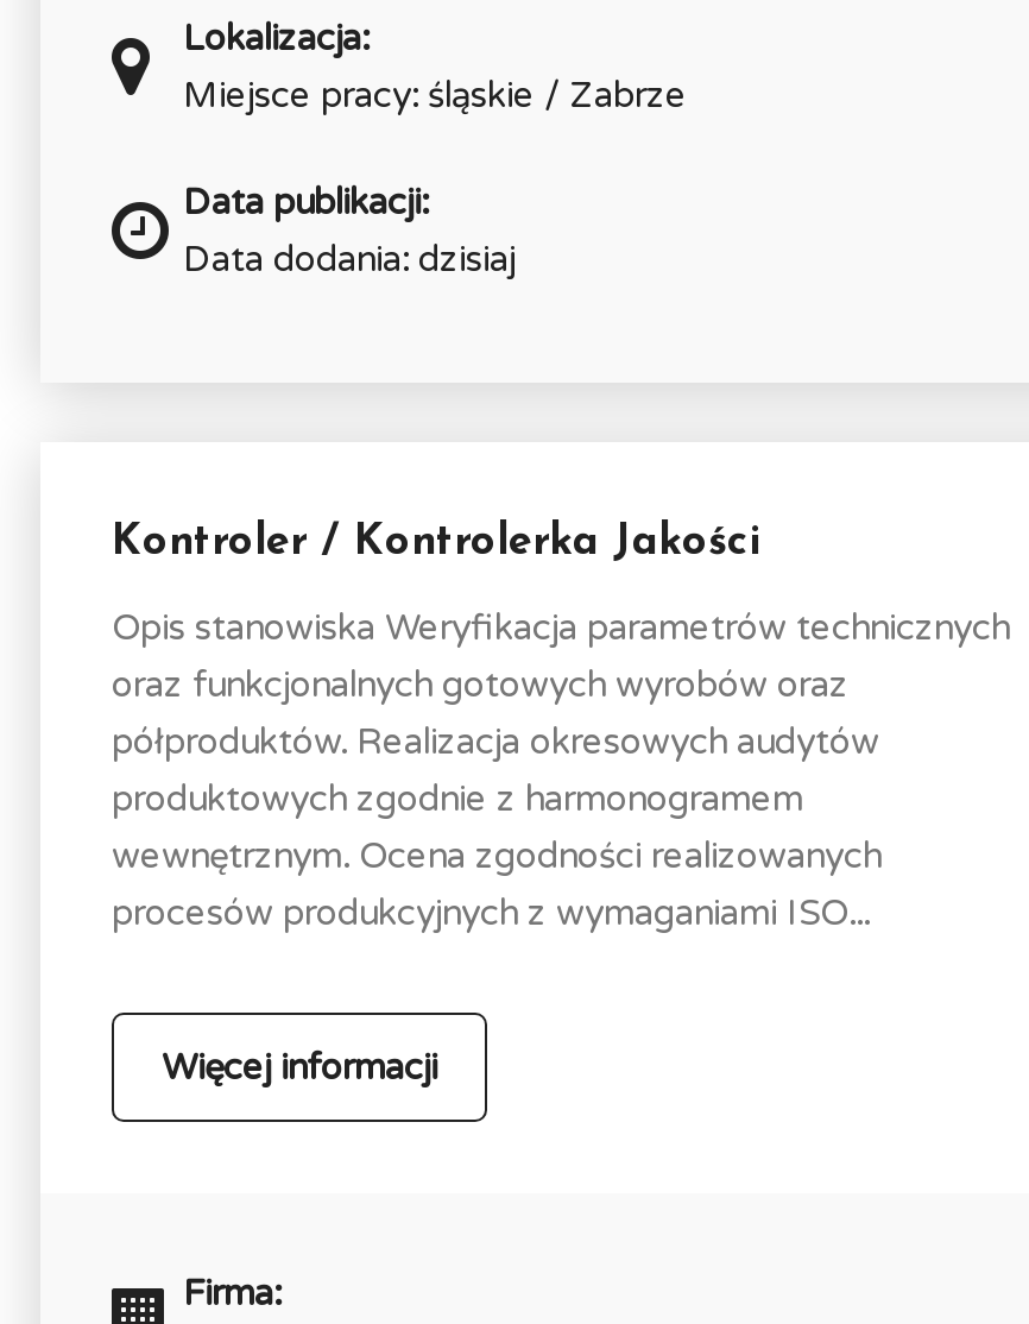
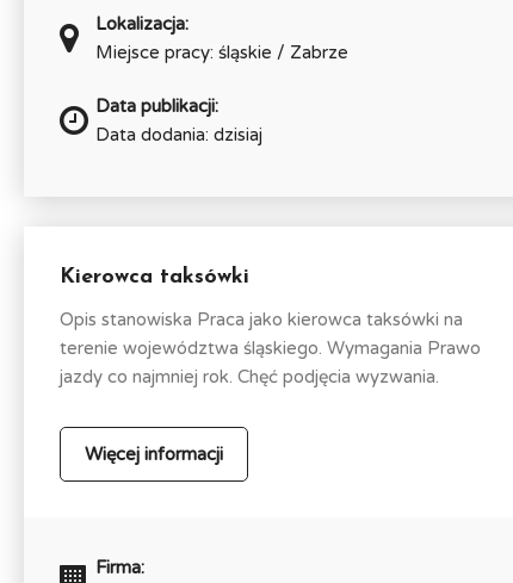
[112,521,760,566] Kontroler / Kontrolerka Jakości -> [60,266,249,289] Kierowca taksówki
[112,605,1010,933] Opis stanowiska Weryfikacja parametrów technicznych | oraz funkcjonalnych gotowych wyrobów oraz | półproduktów. Realizacja okresowych audytów | produktowych zgodnie z harmonogramem | wewnętrznym. Ocena zgodności realizowanych | procesów produkcyjnych z wymaganiami ISO... -> [60,308,481,387] Opis stanowiska Praca jako kierowca taksówki na | terenie województwa śląskiego. Wymagania Prawo | jazdy co najmniej rok. Chęć podjęcia wyzwania.

